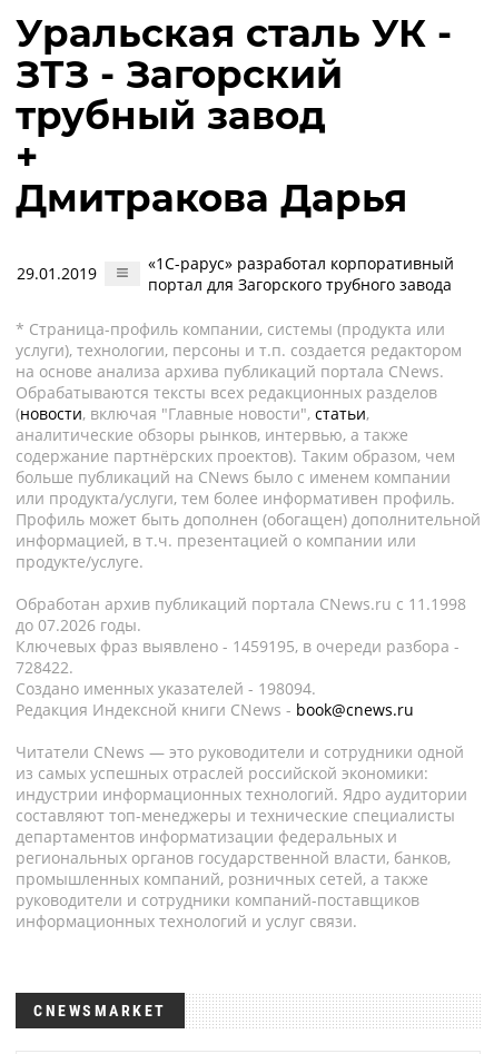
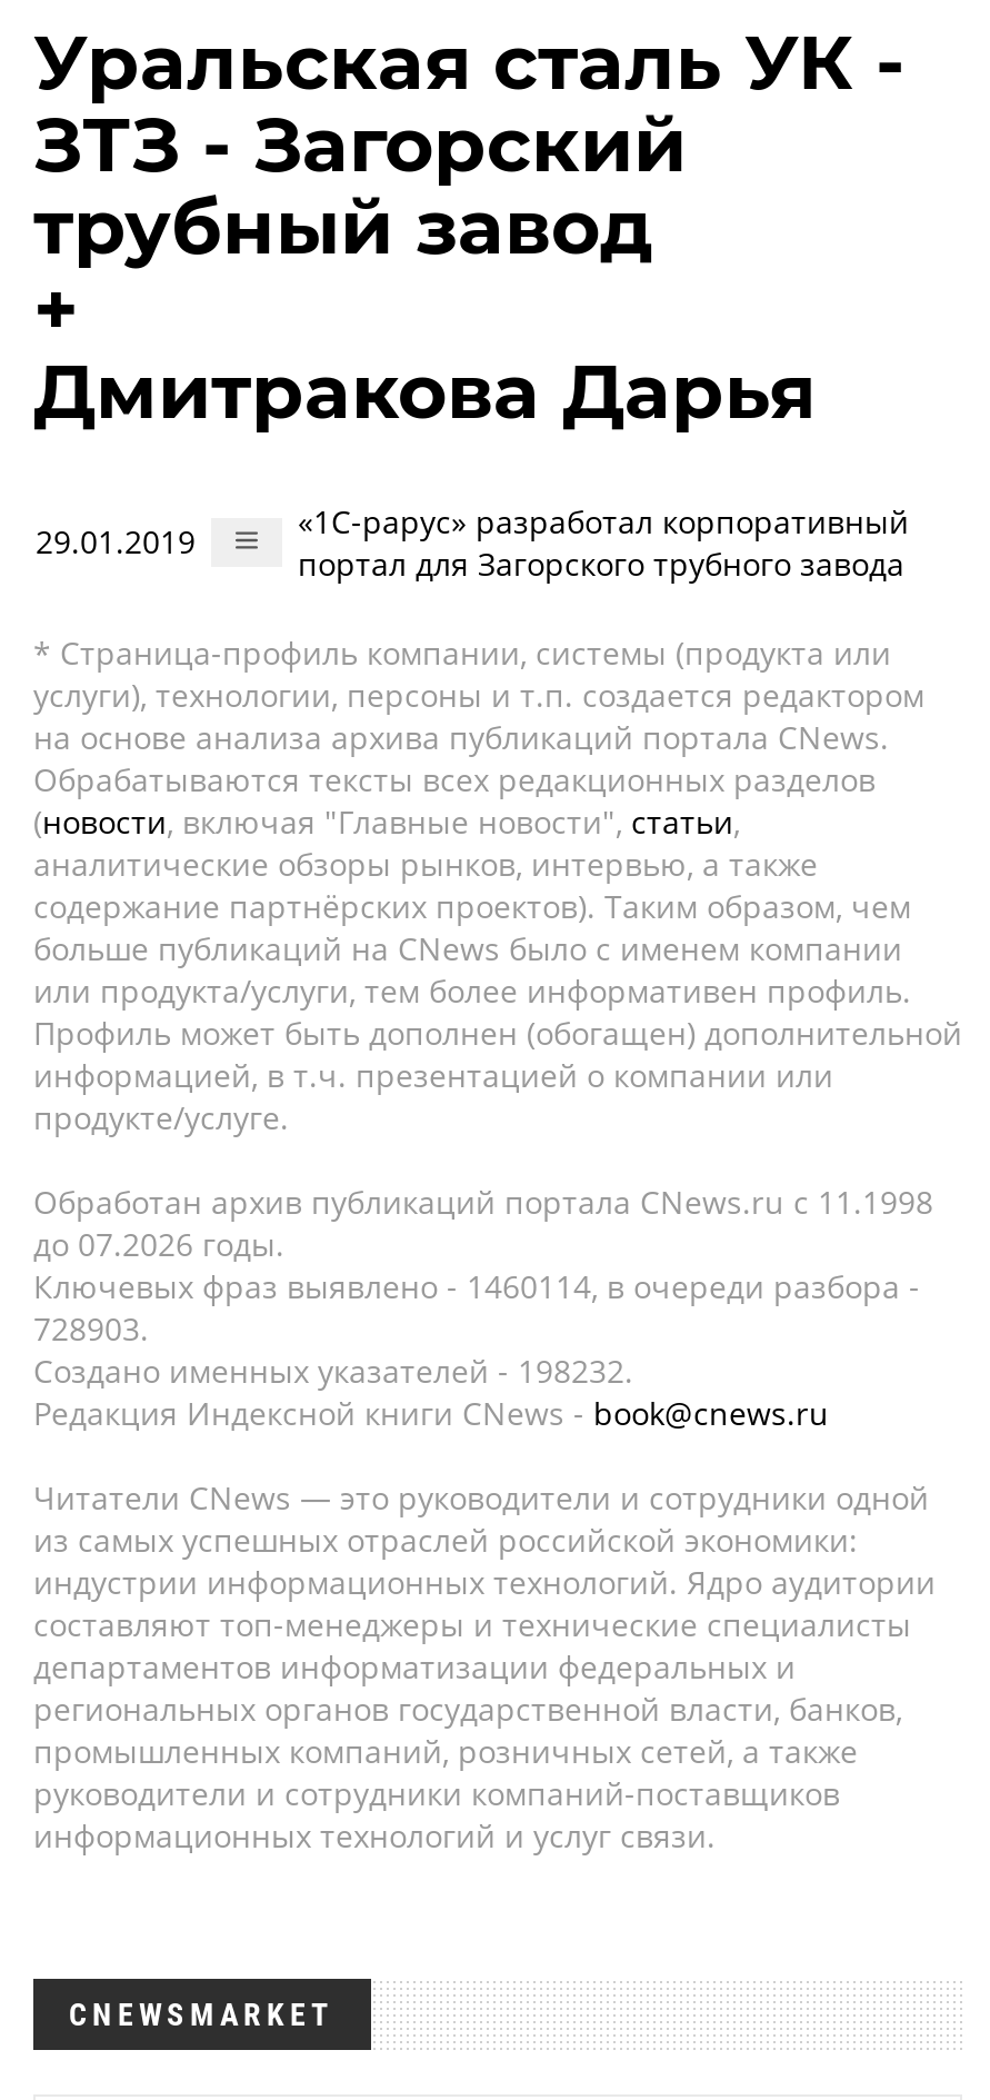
[16,636,460,657] Ключевых фраз выявлено - 1459195, в очереди разбора - -> [33,1265,920,1307] Ключевых фраз выявлено - 1460114, в очереди разбора -
[16,657,73,678] 728422. -> [33,1307,149,1350] 728903.
[16,678,316,699] Создано именных указателей - 198094. -> [33,1350,633,1392] Создано именных указателей - 198232.

